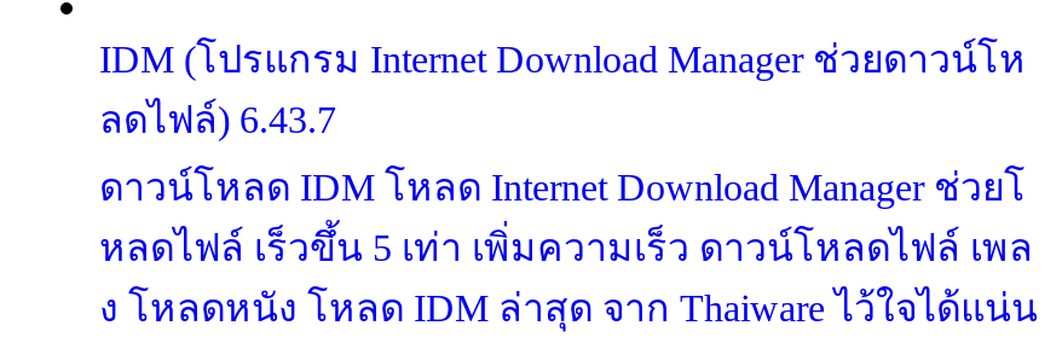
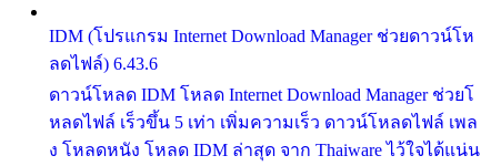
[99,99,336,140] ลดไฟล์) 6.43.7 -> [49,54,158,73] ลดไฟล์) 6.43.6

